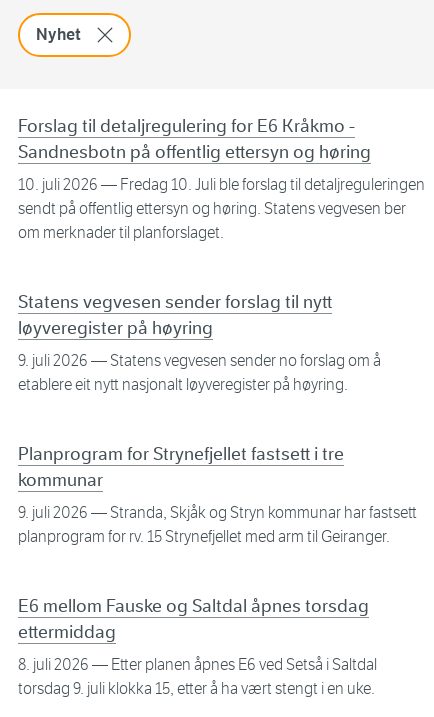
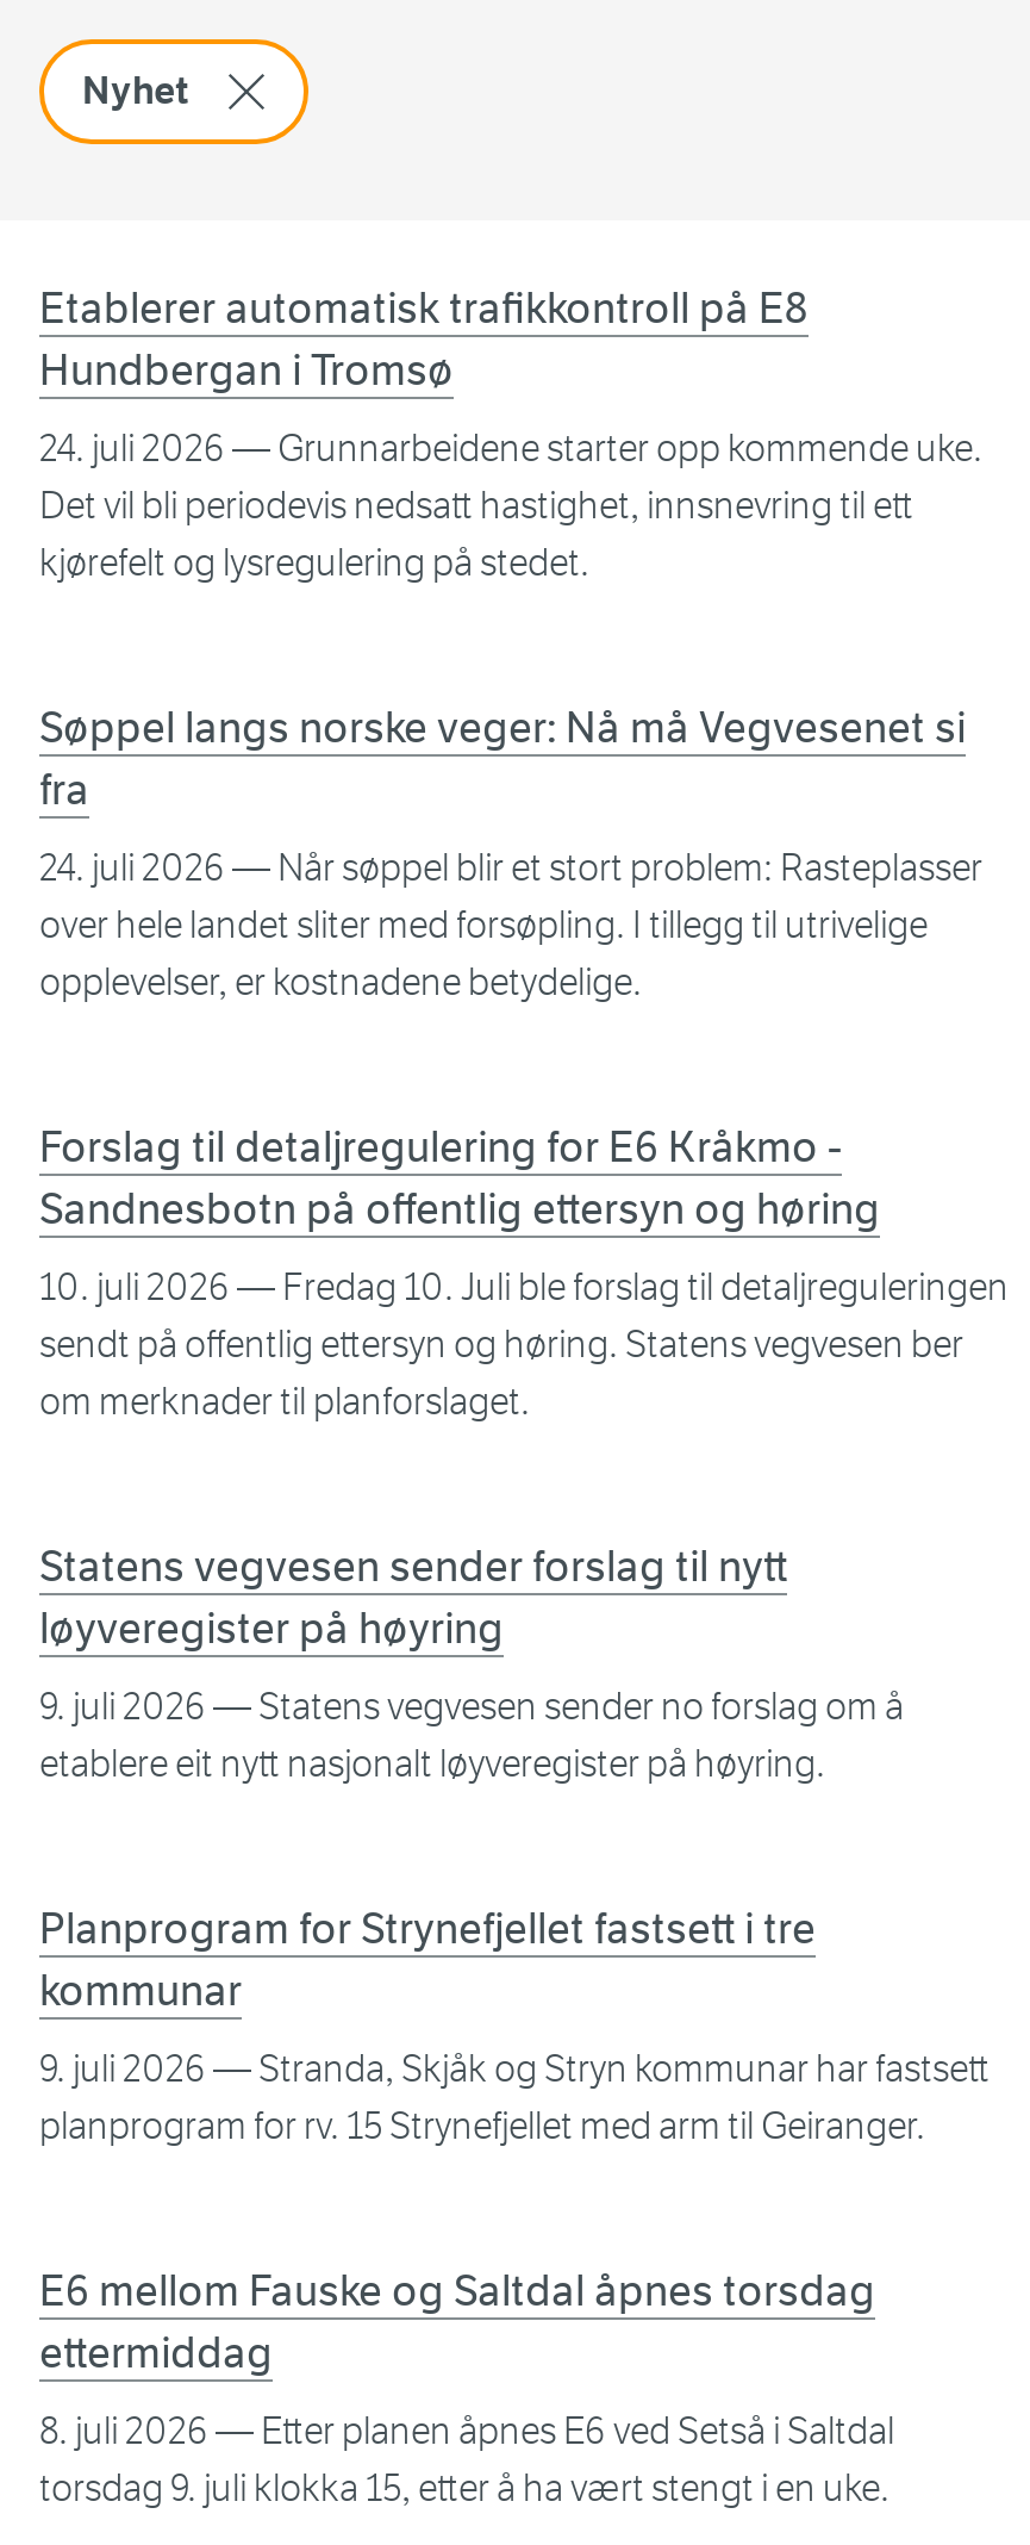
none -> [39,283,982,1005] Etablerer automatisk trafikkontroll på E8 | Hundbergan i Tromsø | 24. juli 2026 — Grunnarbeidene starter opp kommende uke. | Det vil bli periodevis nedsatt hastighet, innsnevring til ett | kjørefelt og lysregulering på stedet. | Søppel langs norske veger: Nå må Vegvesenet si | fra | 24. juli 2026 — Når søppel blir et stort problem: Rasteplasser | over hele landet sliter med forsøpling. I tillegg til utrivelige | opplevelser, er kostnadene betydelige.

